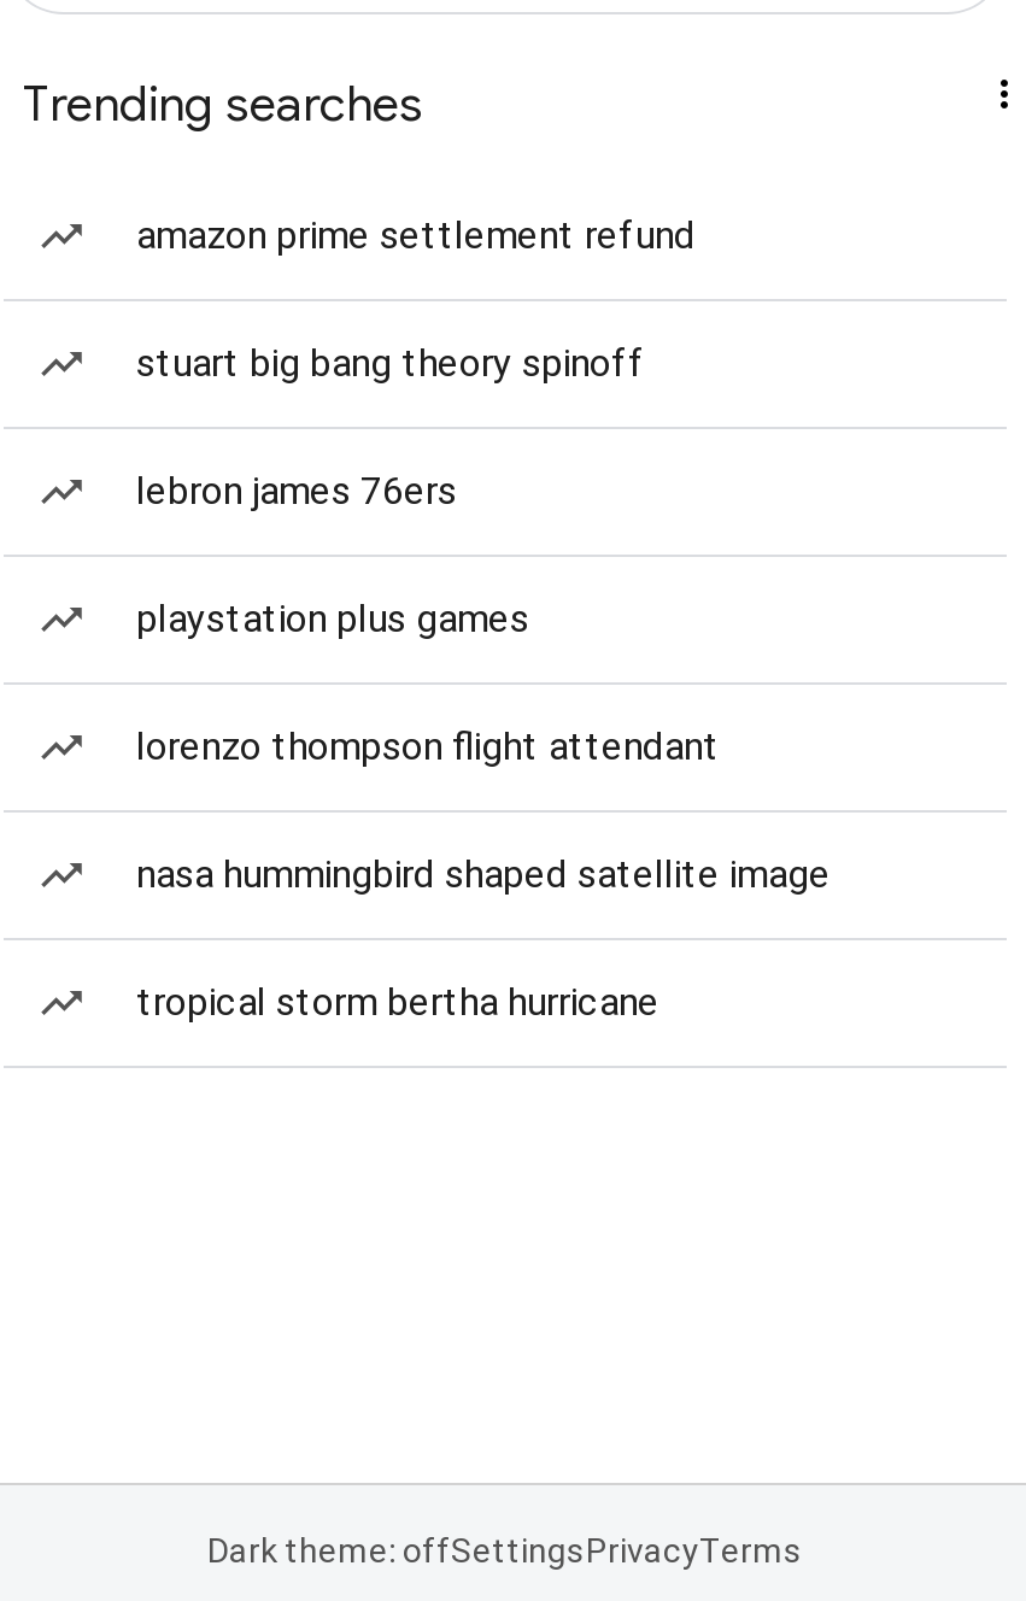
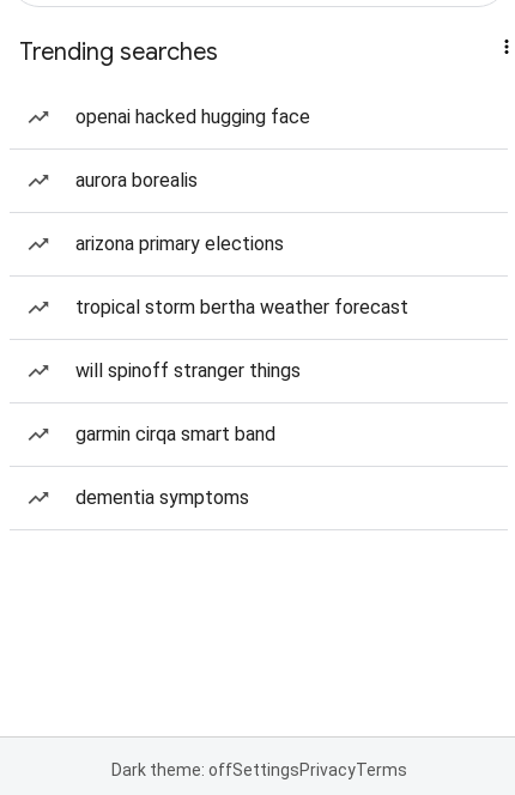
[136,212,696,258] amazon prime settlement refund -> [75,105,310,128] openai hacked hugging face
[136,340,645,386] stuart big bang theory spinoff -> [75,169,198,192] aurora borealis
[136,468,457,514] lebron james 76ers -> [75,232,284,255] arizona primary elections
[136,596,529,641] playstation plus games -> [75,296,408,318] tropical storm bertha weather forecast
[136,723,720,769] lorenzo thompson flight attendant -> [75,359,301,382] will spinoff stranger things
[136,851,831,897] nasa hummingbird shaped satellite image -> [75,423,275,445] garmin cirqa smart band
[136,979,659,1025] tropical storm bertha hurricane -> [75,486,249,509] dementia symptoms

